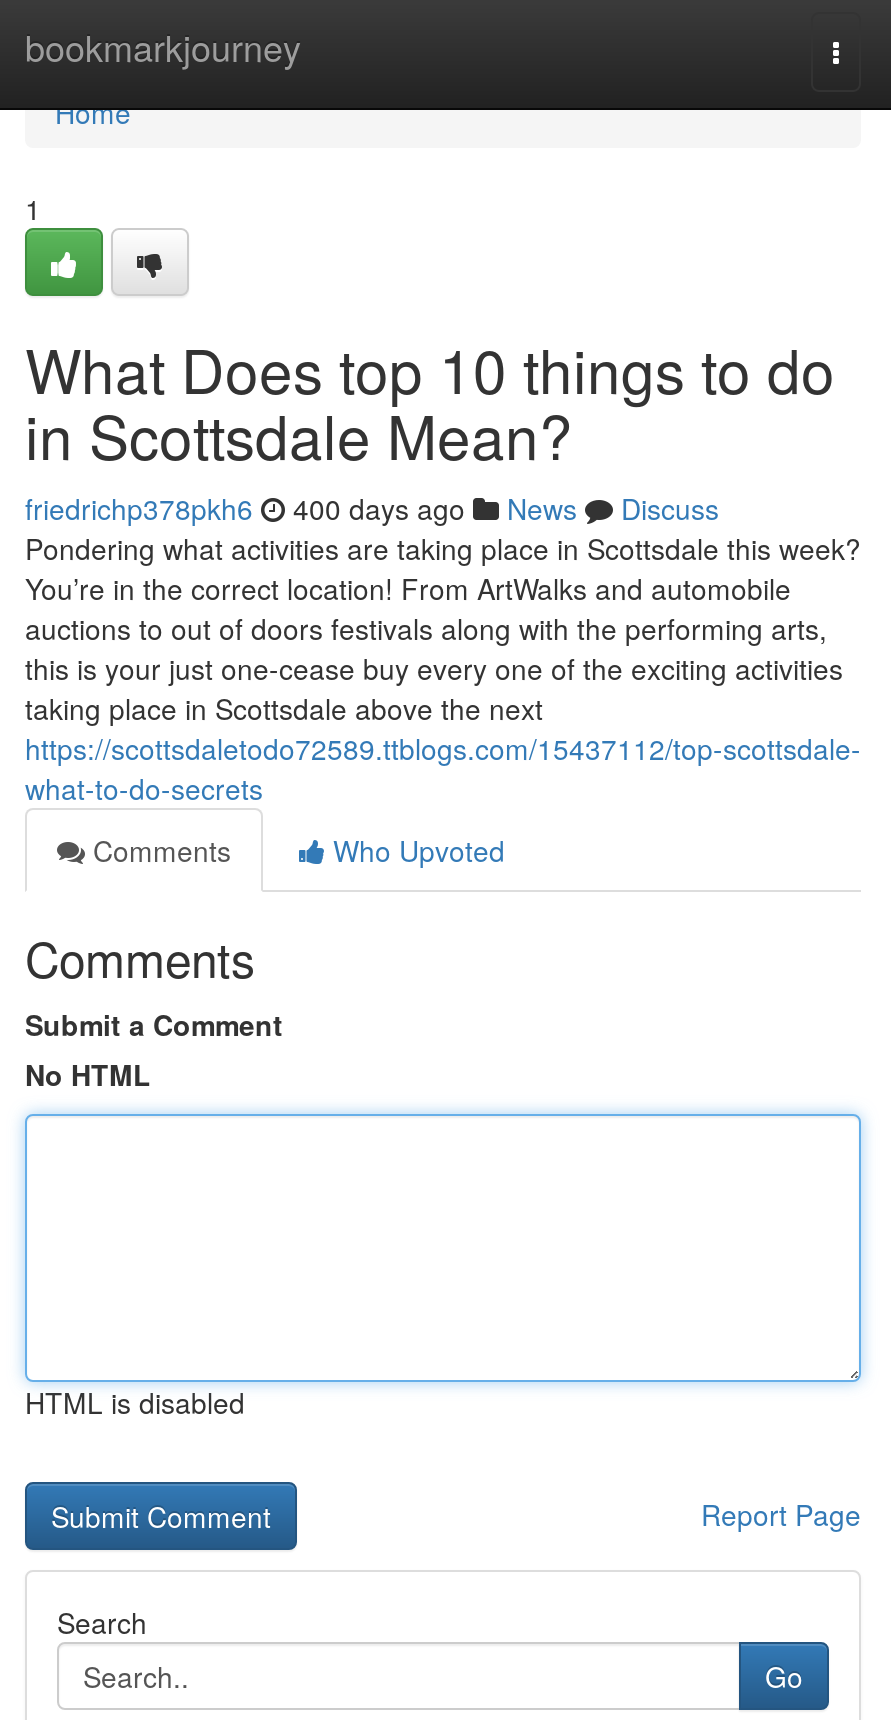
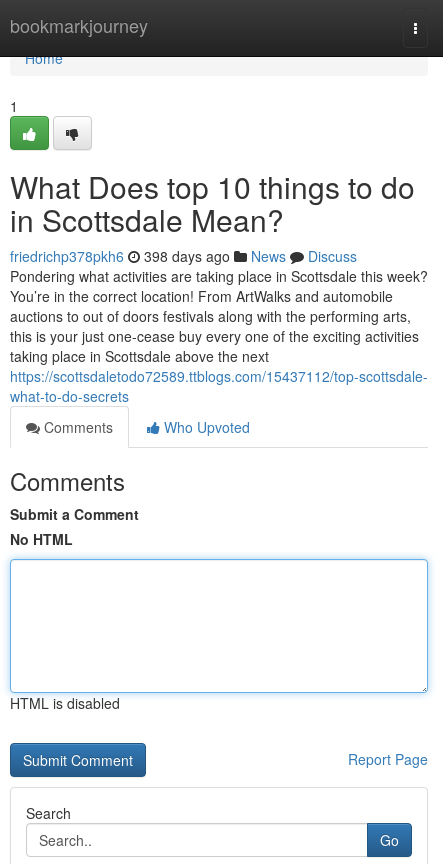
[25,488,719,528] friedrichp378pkh6 400 days ago News Discuss -> [10,246,357,266] friedrichp378pkh6 398 days ago News Discuss

